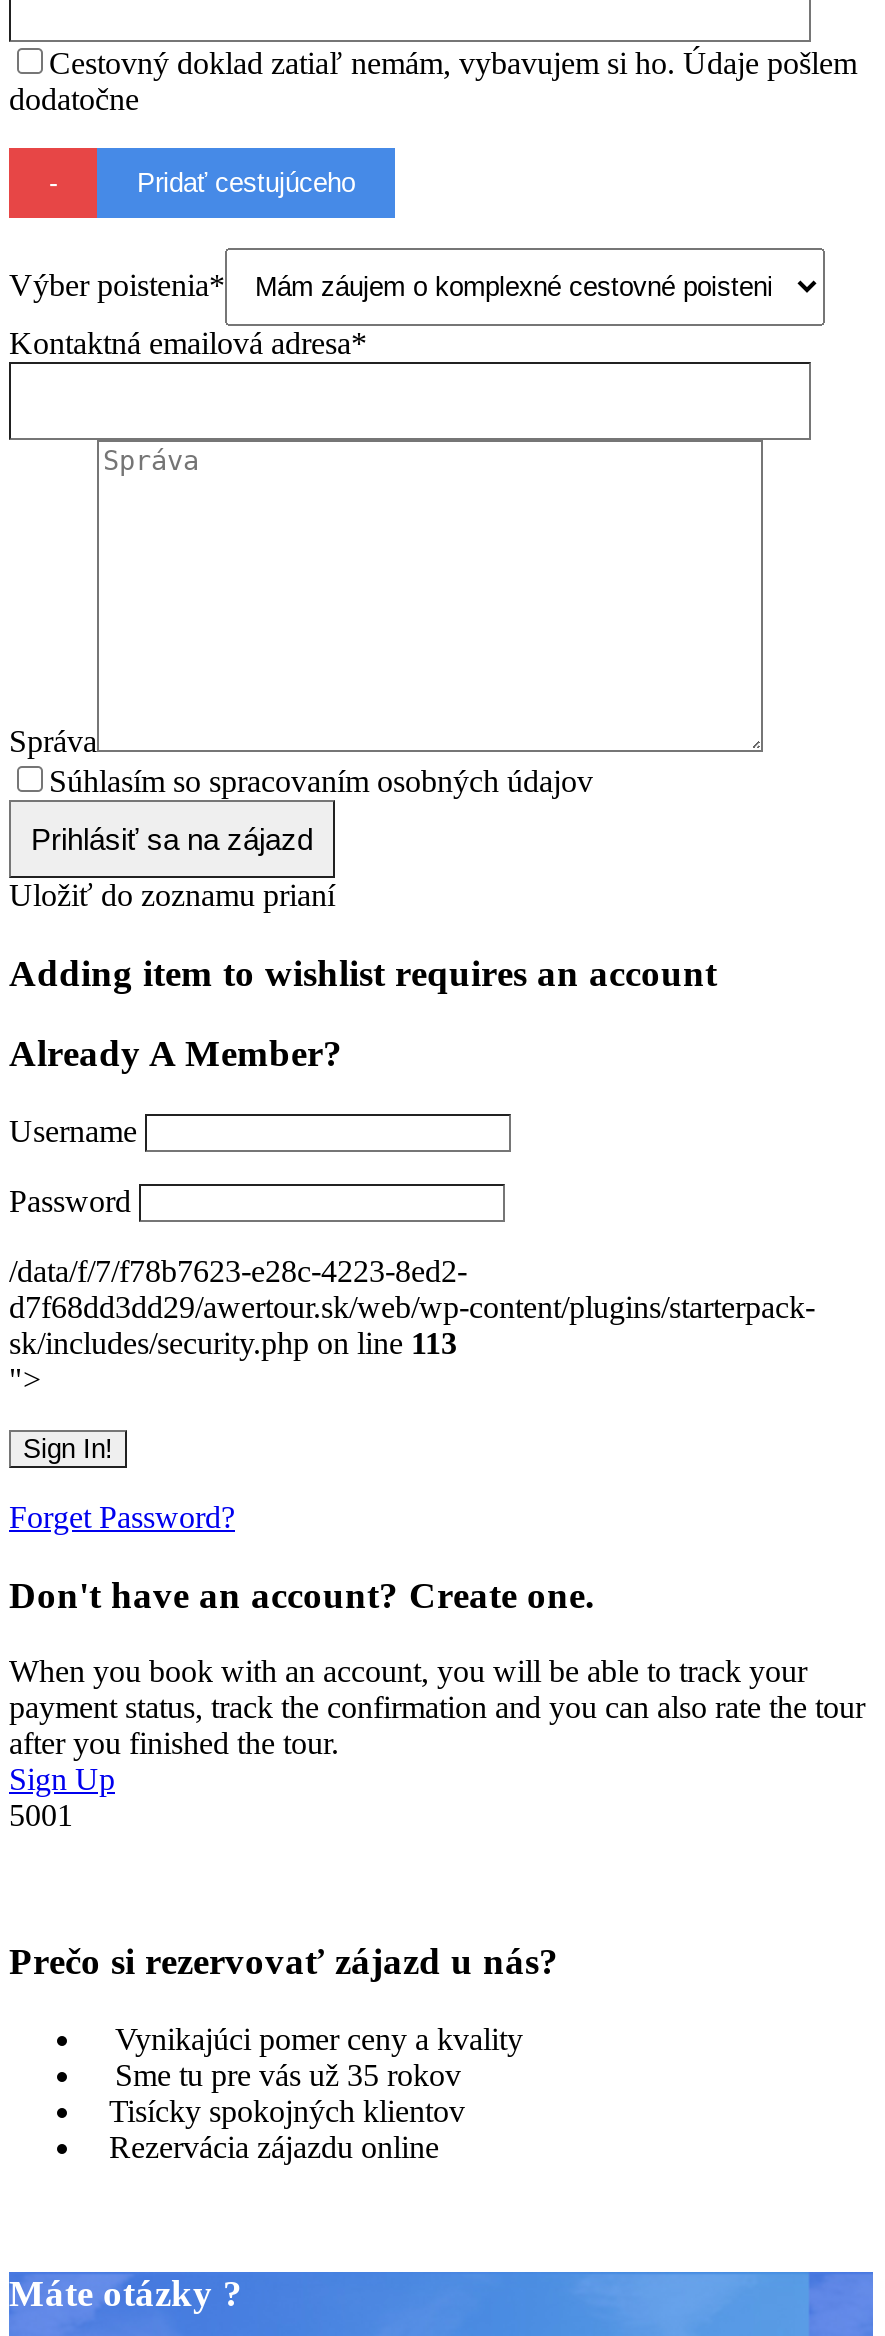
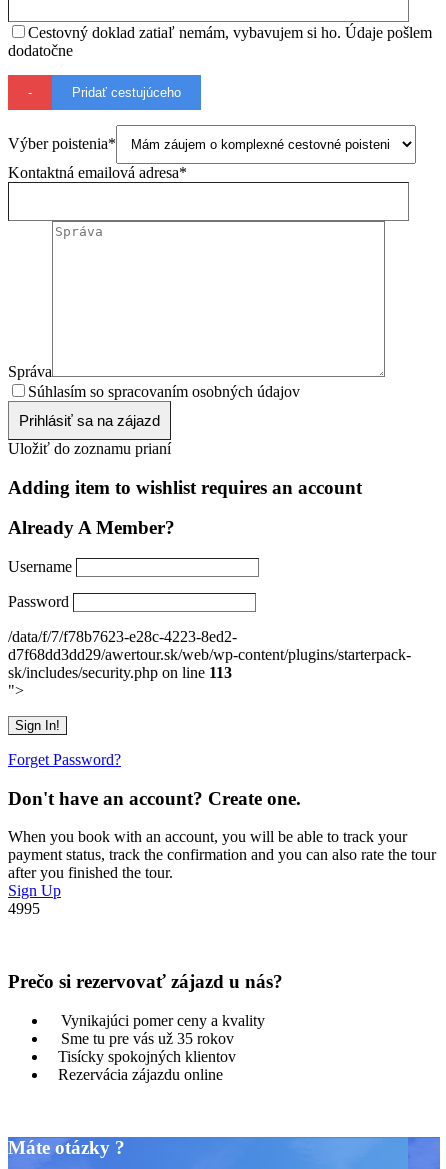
[9,1799,73,1833] 5001 -> [8,900,40,917] 4995

